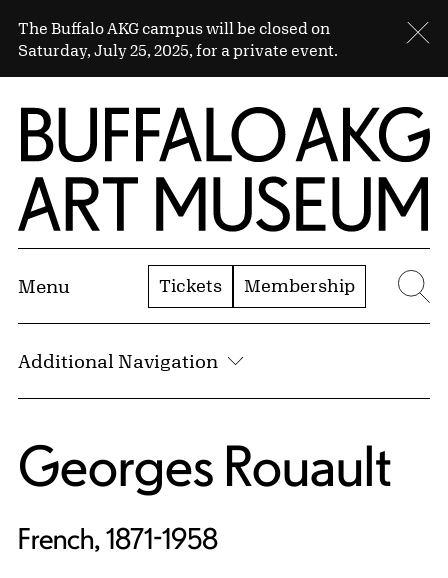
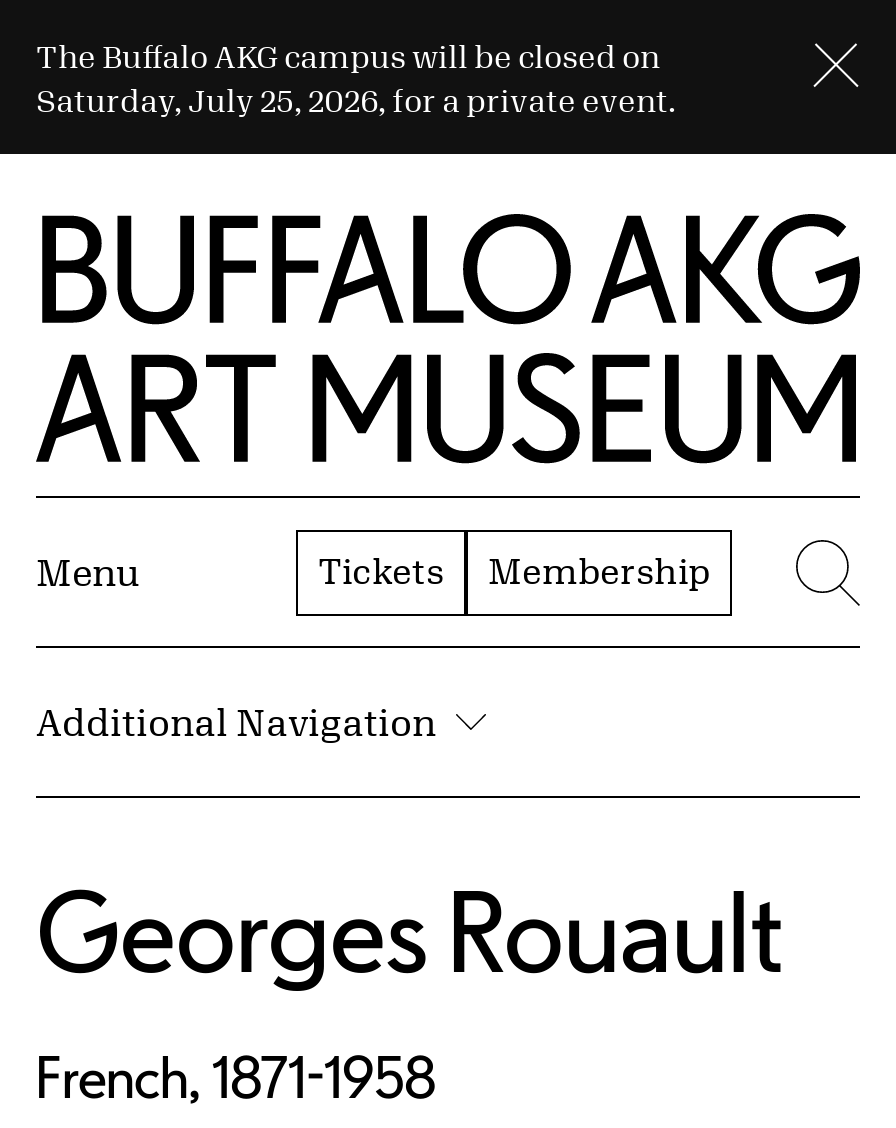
[18,41,338,59] Saturday, July 25, 2025, for a private event. -> [36,82,676,118] Saturday, July 25, 2026, for a private event.

